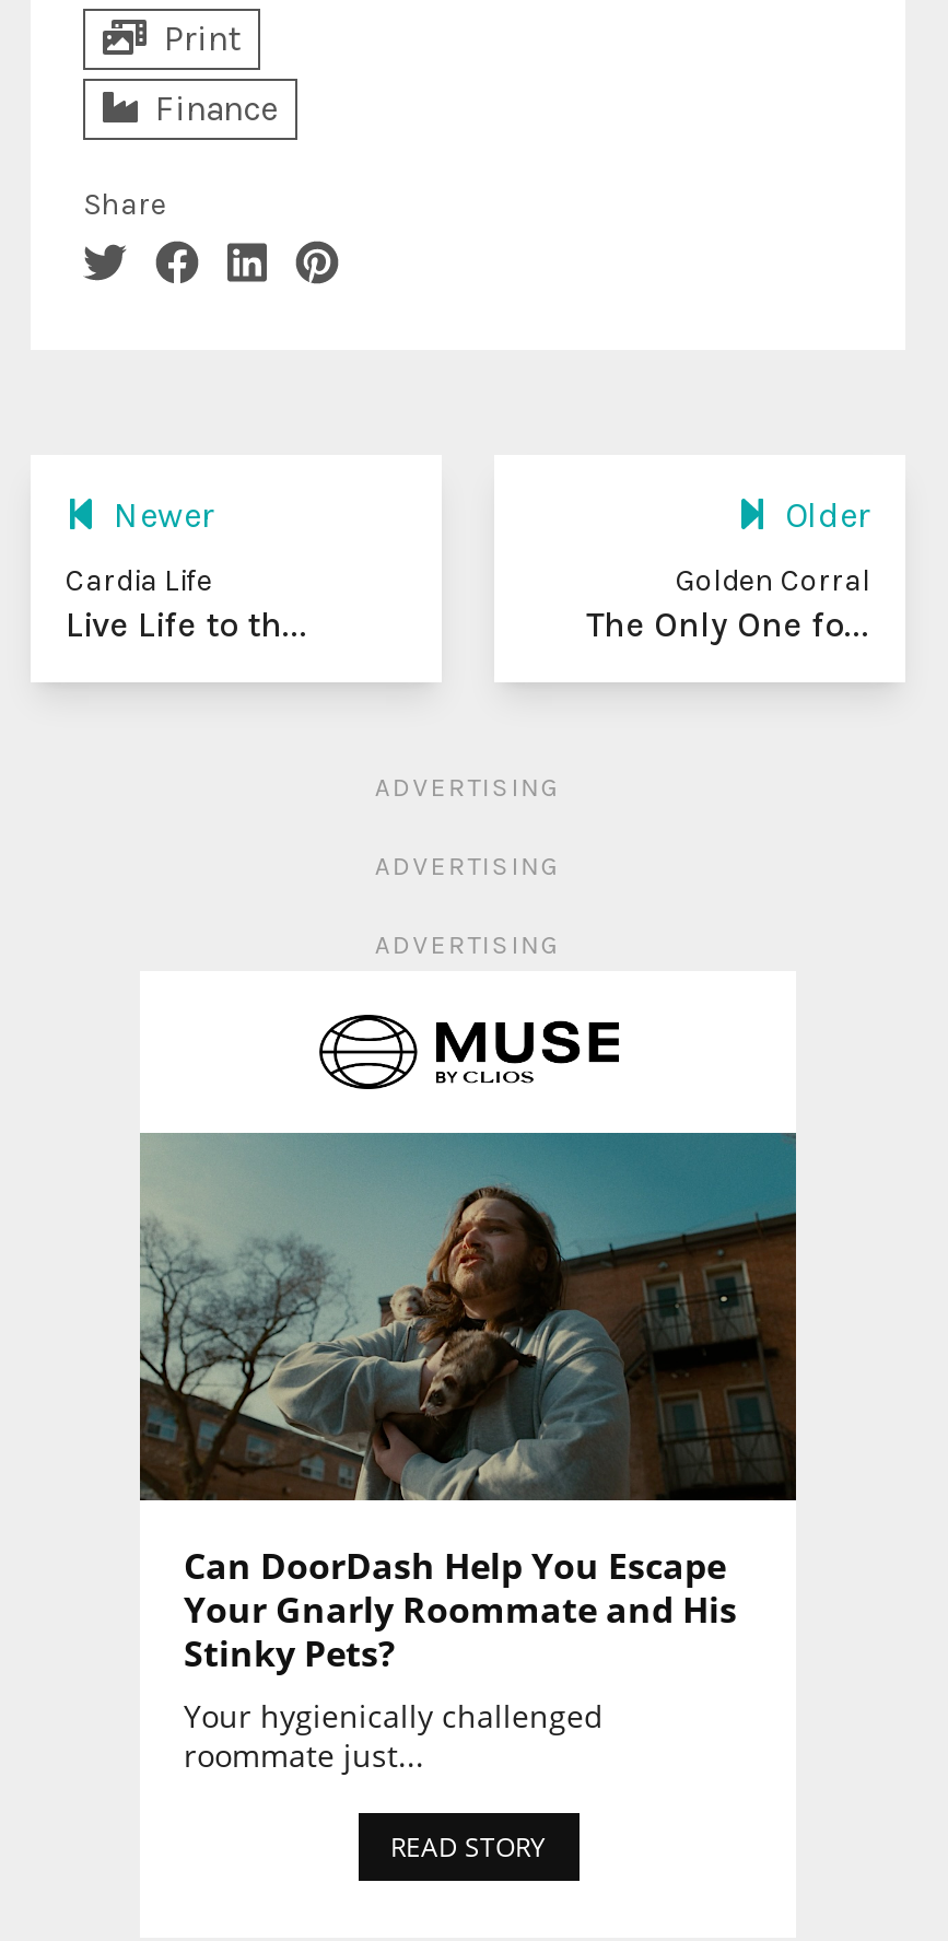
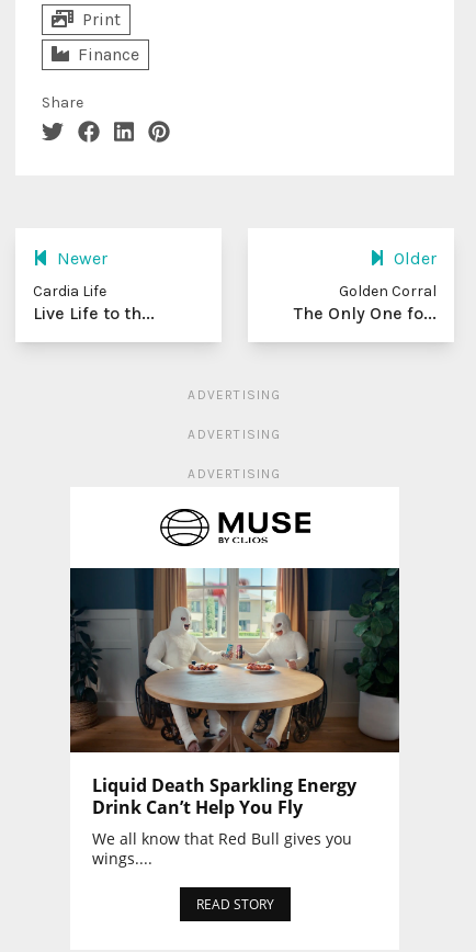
[140,1131,796,1777] [image] | Can DoorDash Help You Escape | Your Gnarly Roommate and His | Stinky Pets? | Your hygienically challenged | roommate just... -> [70,567,399,869] [image] | Liquid Death Sparkling Energy | Drink Can’t Help You Fly | We all know that Red Bull gives you | wings....

